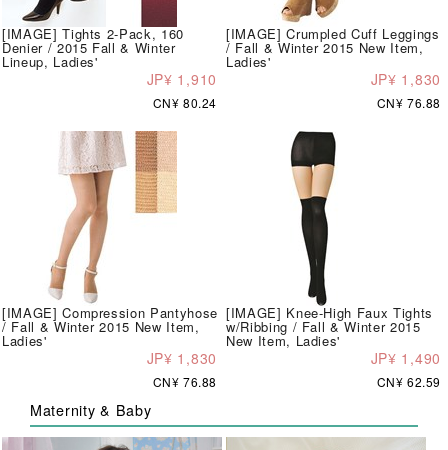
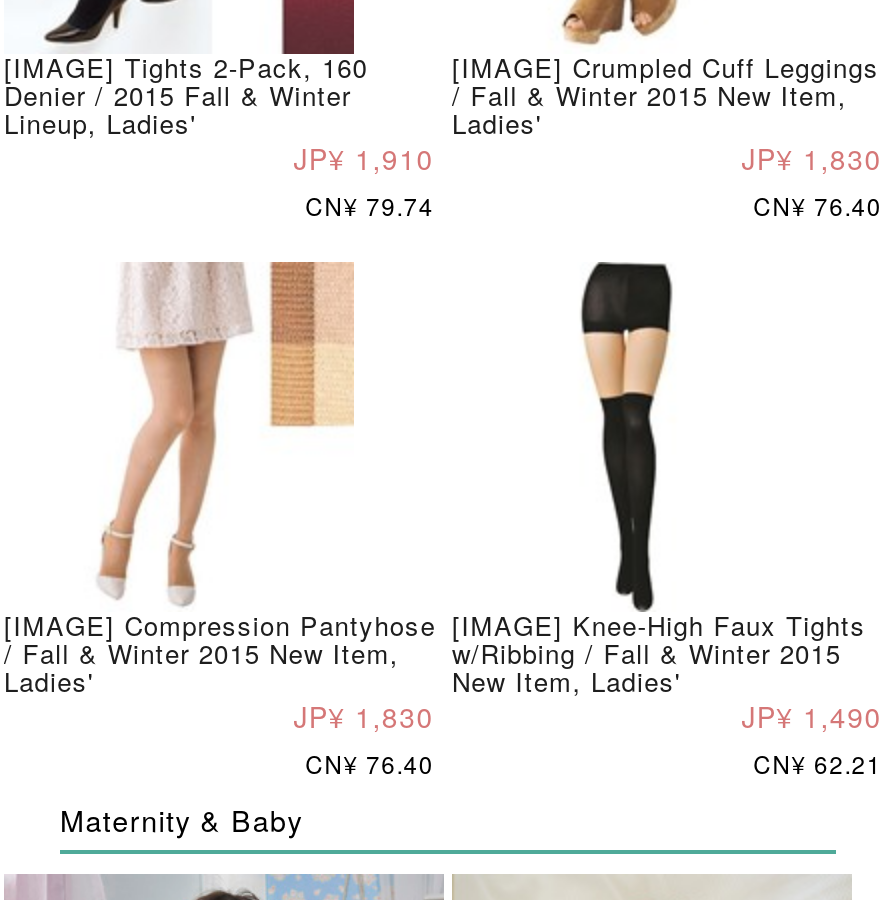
[153,94,217,111] CN¥ 80.24 -> [305,188,434,222] CN¥ 79.74
[377,94,441,111] CN¥ 76.88 -> [753,188,882,222] CN¥ 76.40
[153,373,217,390] CN¥ 76.88 -> [305,746,434,780] CN¥ 76.40
[377,373,441,390] CN¥ 62.59 -> [753,746,882,780] CN¥ 62.21

